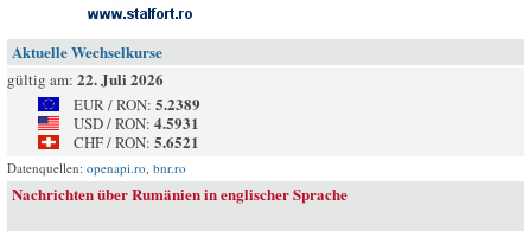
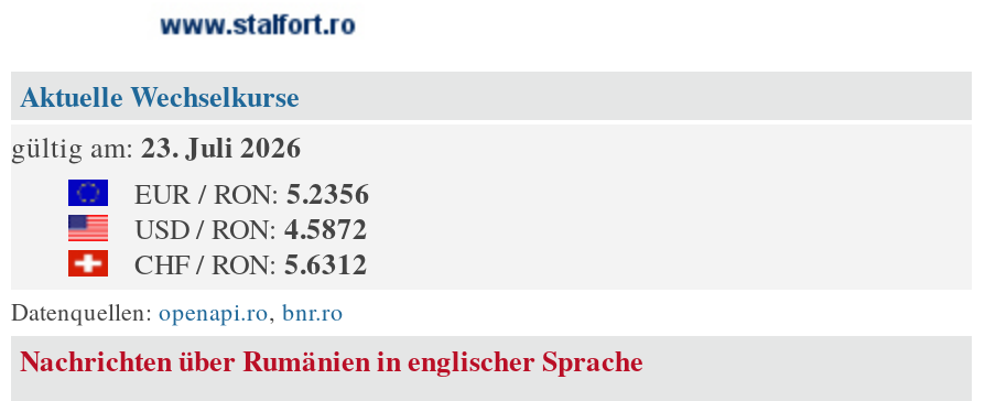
[7,68,164,90] gültig am: 22. Juli 2026 -> [11,124,302,166] gültig am: 23. Juli 2026
[74,92,200,115] EUR / RON: 5.2389 -> [134,171,370,213] EUR / RON: 5.2356
[74,111,199,134] USD / RON: 4.5931 -> [134,206,368,248] USD / RON: 4.5872
[74,130,199,153] CHF / RON: 5.6521 -> [134,241,368,283] CHF / RON: 5.6312

